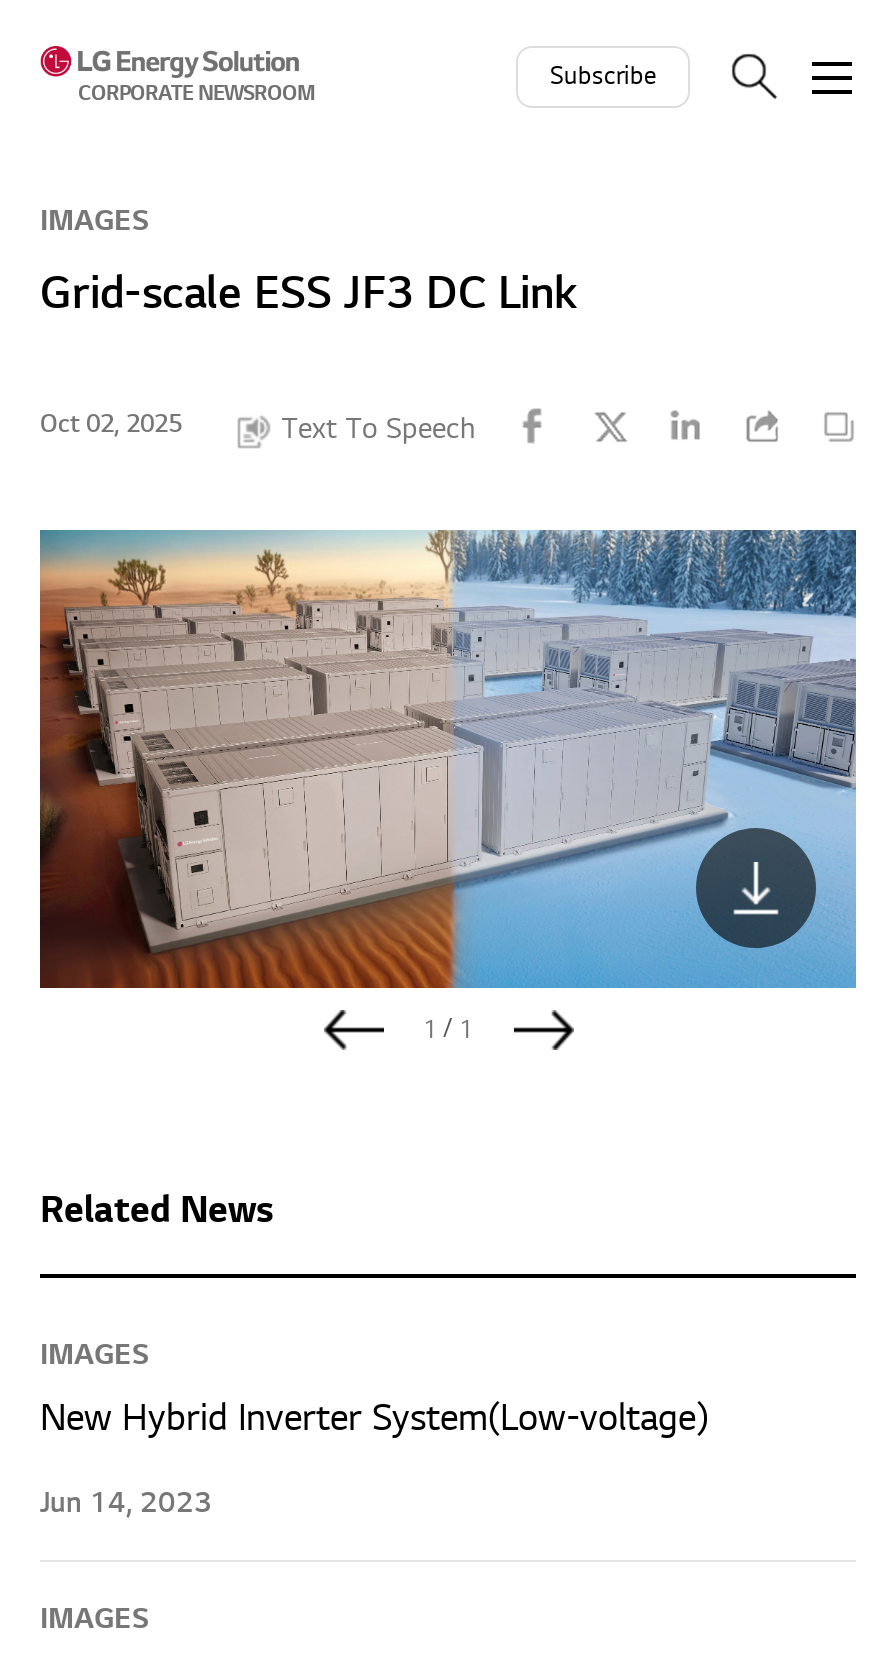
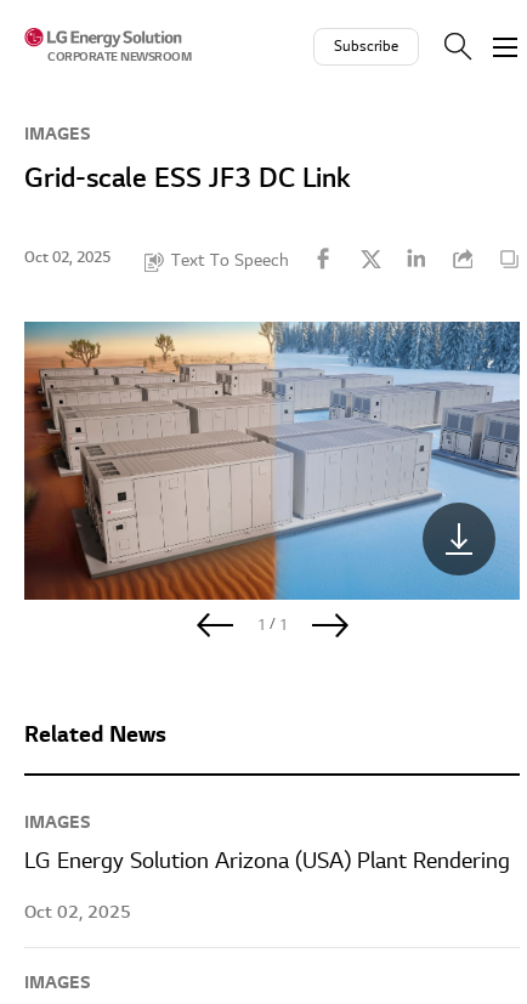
[40,1400,708,1438] New Hybrid Inverter System(Low-voltage) -> [24,850,510,873] LG Energy Solution Arizona (USA) Plant Rendering
[40,1488,212,1518] Jun 14, 2023 -> [24,903,131,921] Oct 02, 2025

